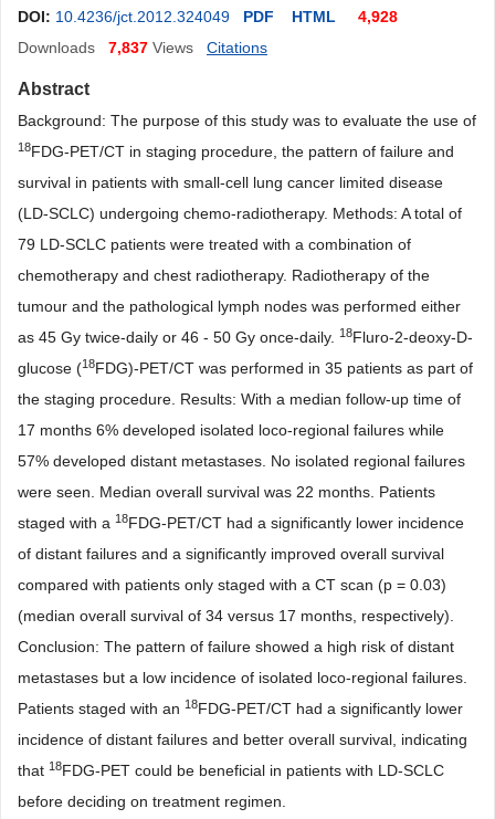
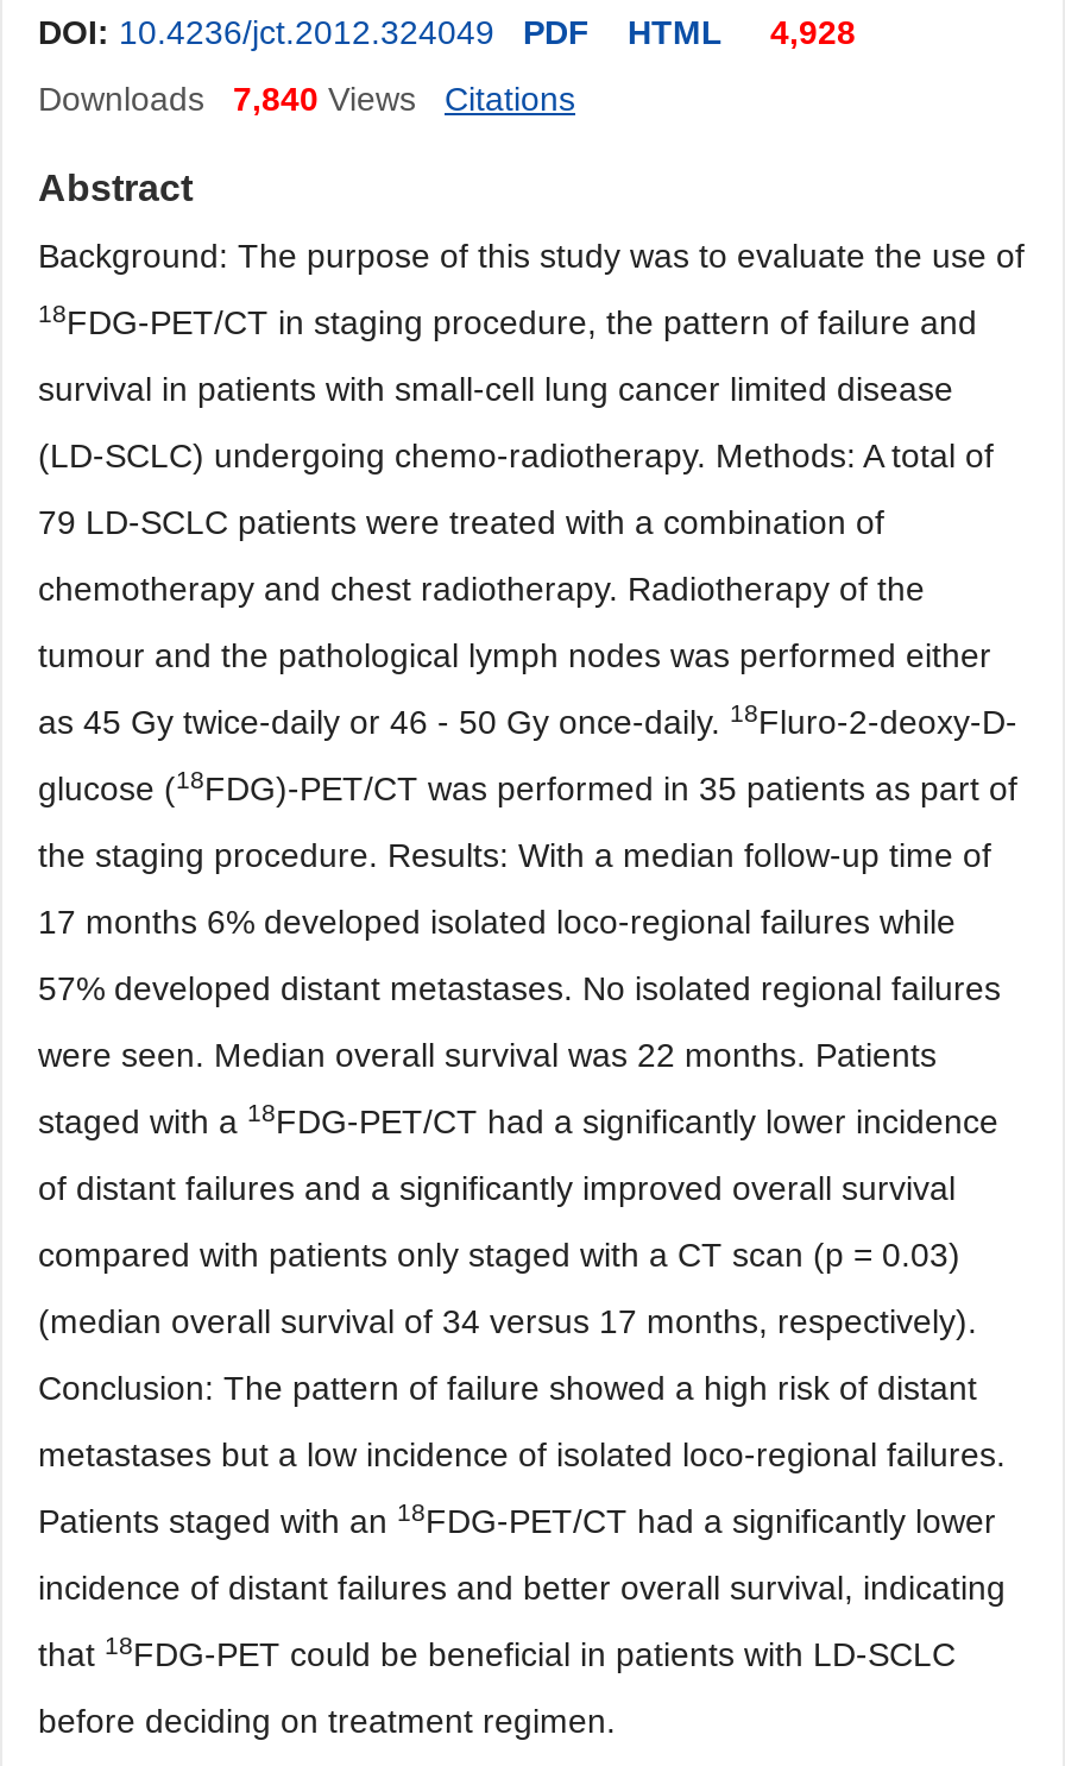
[18,39,193,56] Downloads 7,837 Views -> [38,80,416,118] Downloads 7,840 Views

